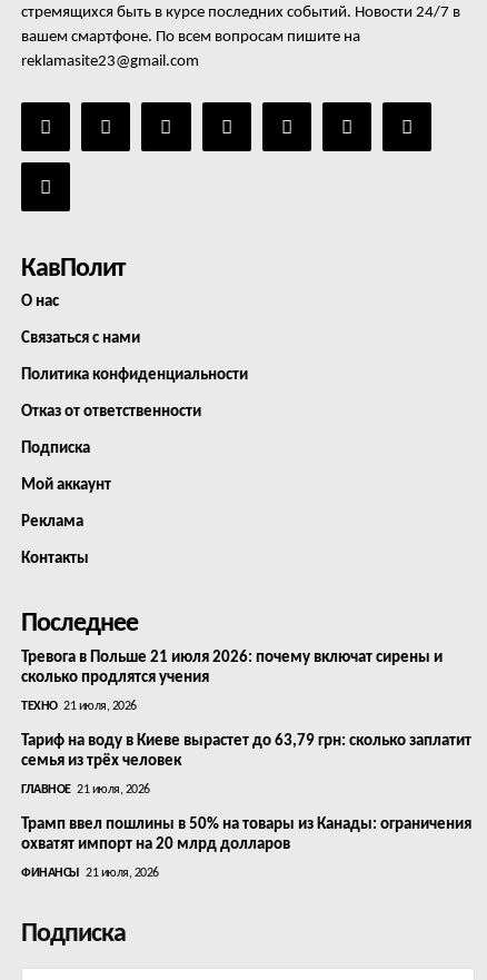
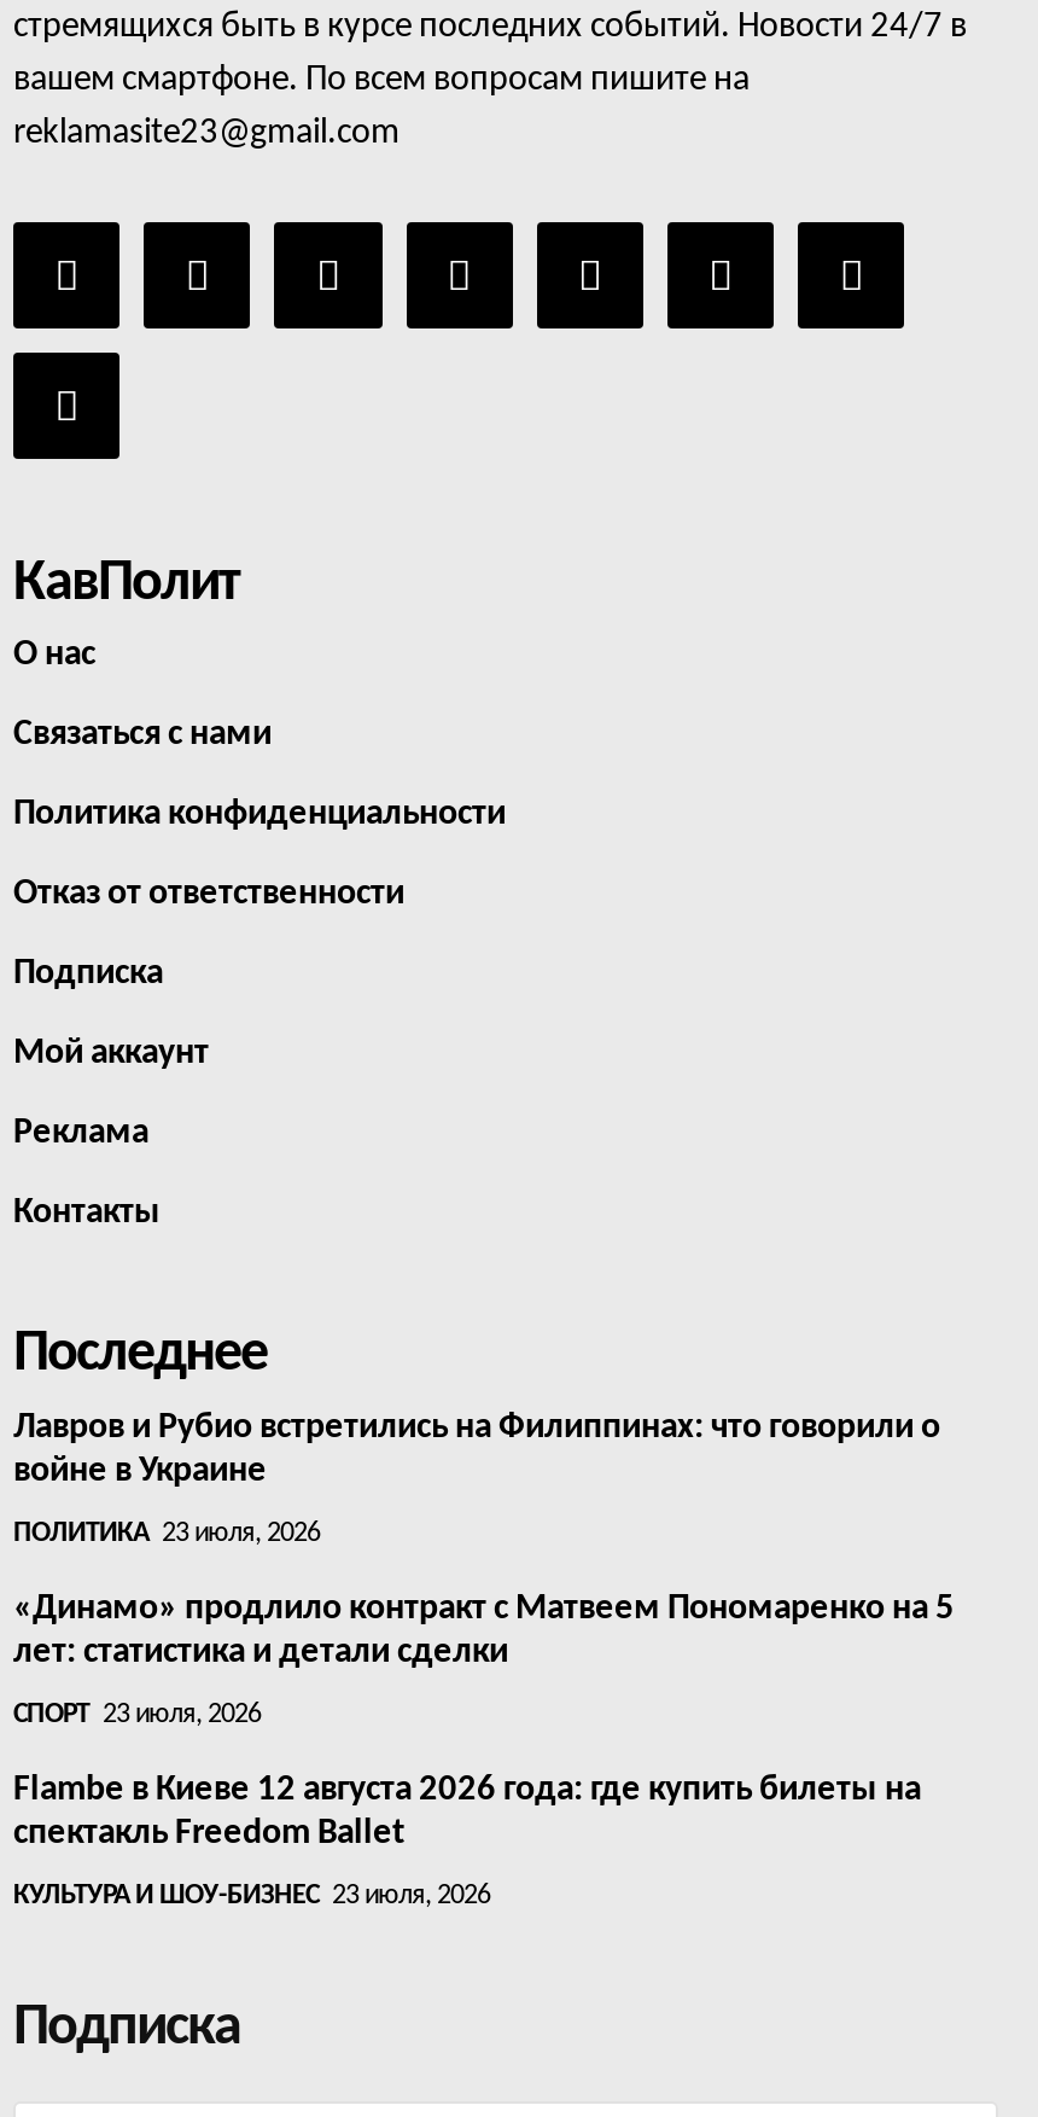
[21,650,443,687] Тревога в Польше 21 июля 2026: почему включат сирены и | сколько продлятся учения -> [13,1411,940,1491] Лавров и Рубио встретились на Филиппинах: что говорили о | войне в Украине
[21,700,136,713] ТЕХНО 21 июля, 2026 -> [13,1520,320,1549] ПОЛИТИКА 23 июля, 2026
[21,733,471,770] Тариф на воду в Киеве вырастет до 63,79 грн: сколько заплатит | семья из трёх человек -> [13,1593,955,1672] «Динамо» продлило контракт с Матвеем Пономаренко на 5 | лет: статистика и детали сделки
[21,784,150,797] ГЛАВНОЕ 21 июля, 2026 -> [13,1701,261,1730] СПОРТ 23 июля, 2026
[21,817,471,854] Трамп ввел пошлины в 50% на товары из Канады: ограничения | охватят импорт на 20 млрд долларов -> [13,1774,921,1853] Flambe в Киеве 12 августа 2026 года: где купить билеты на | спектакль Freedom Ballet
[21,867,158,880] ФИНАНСЫ 21 июля, 2026 -> [13,1882,490,1911] КУЛЬТУРА И ШОУ-БИЗНЕС 23 июля, 2026

